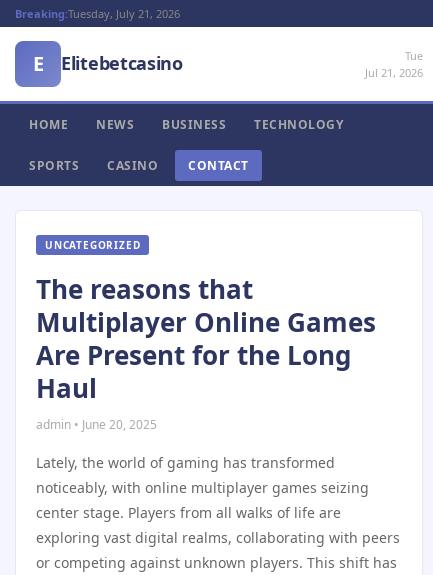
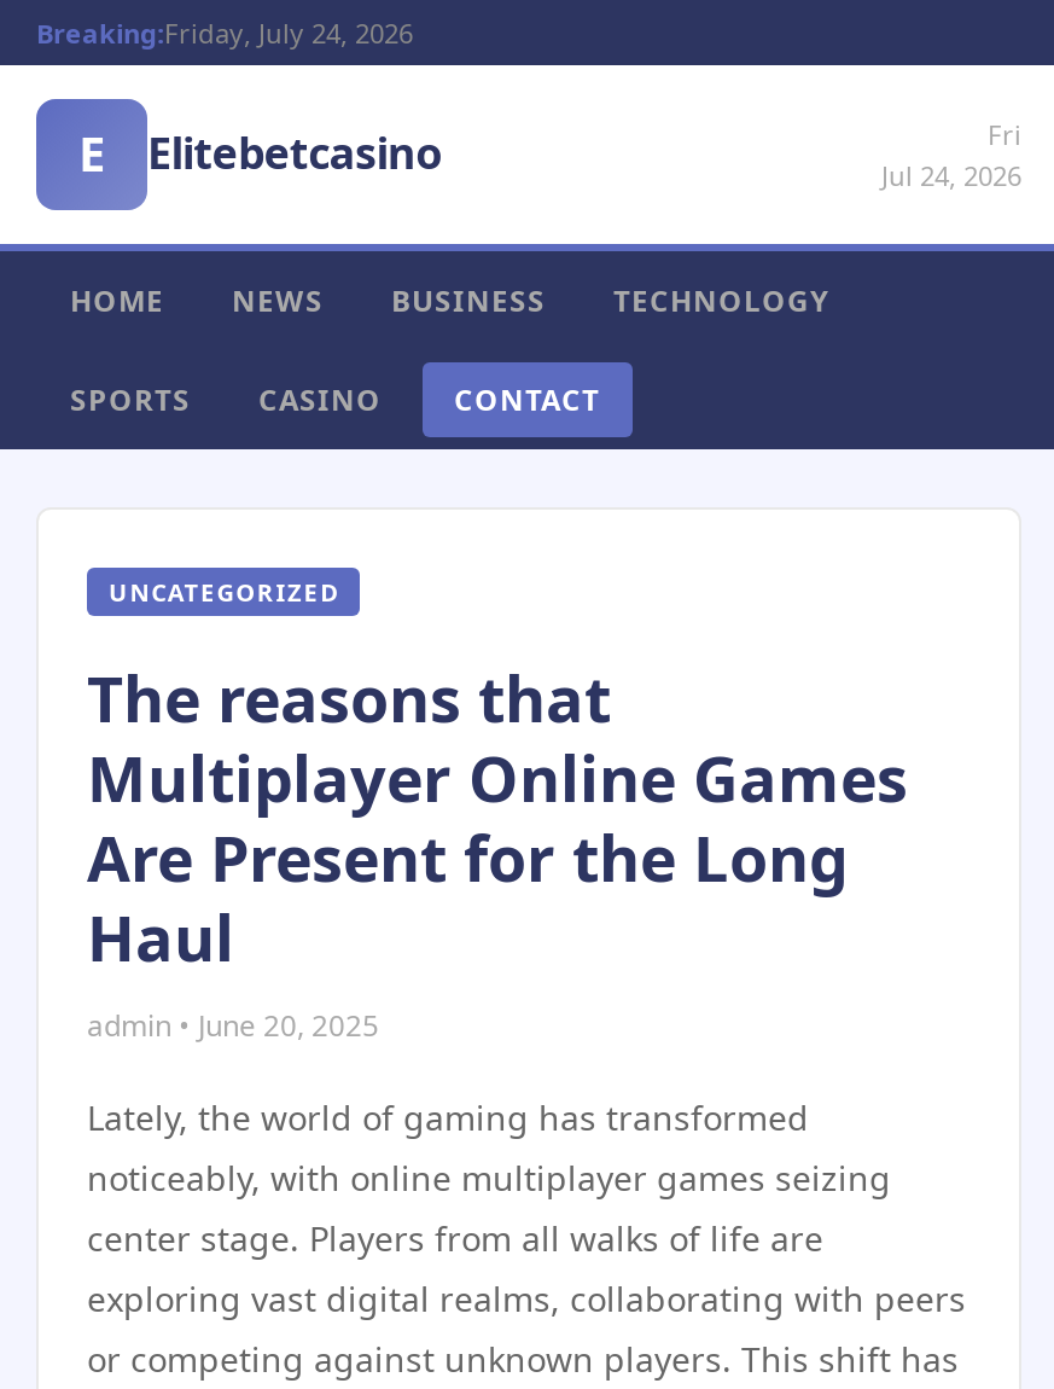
[15,6,180,21] Breaking:Tuesday, July 21, 2026 -> [36,14,413,51] Breaking:Friday, July 24, 2026
[365,48,423,80] Tue | Jul 21, 2026 -> [881,116,1021,193] Fri | Jul 24, 2026

